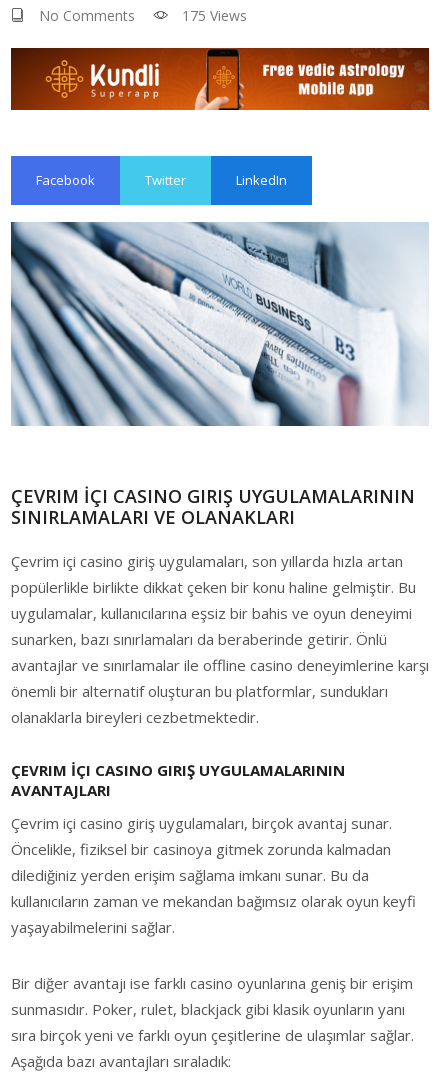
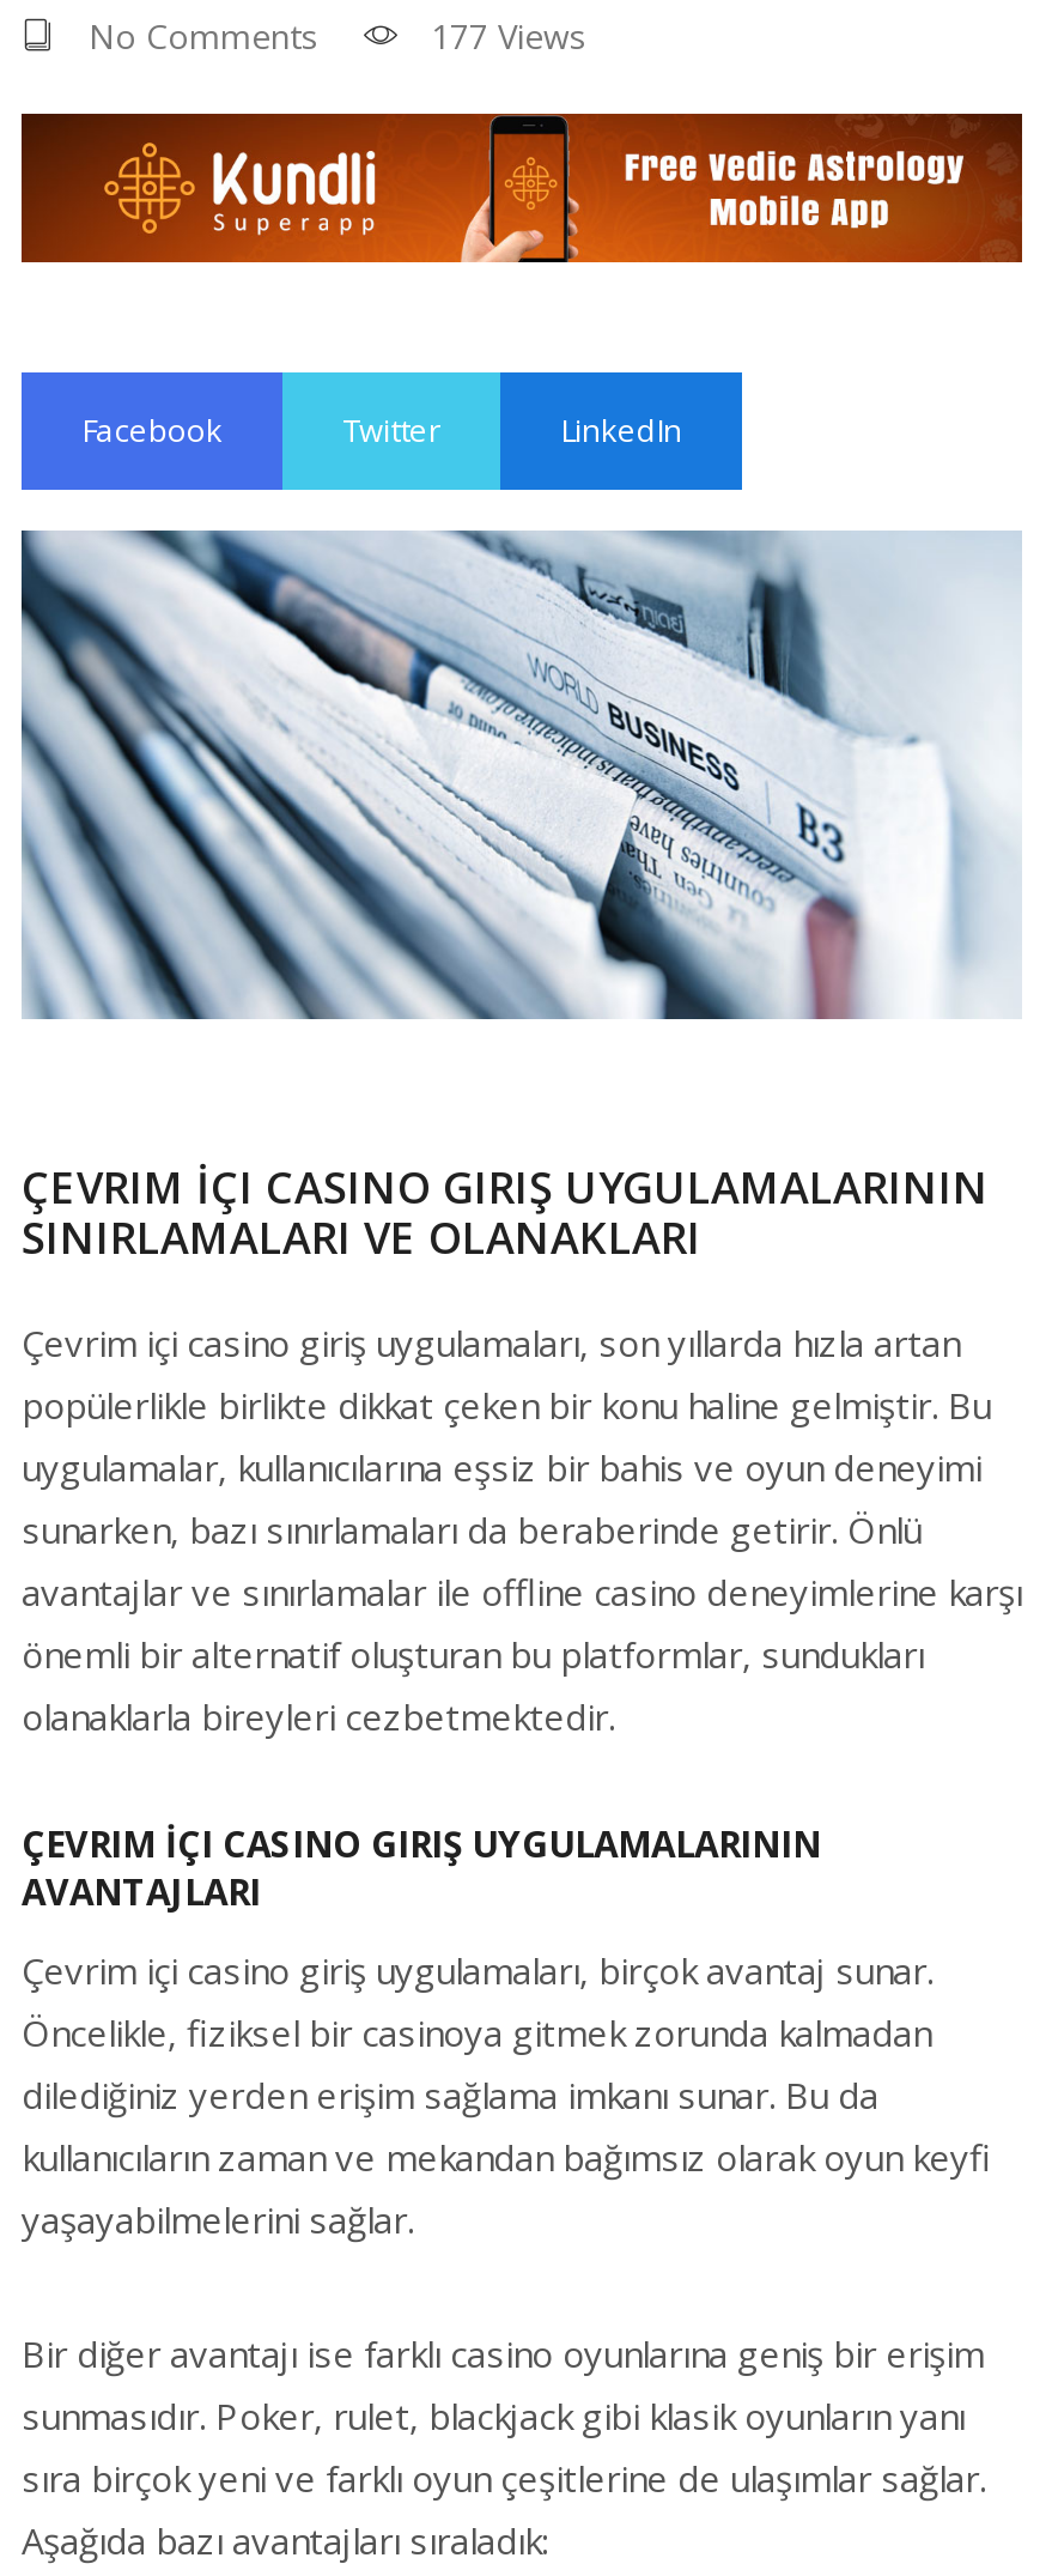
[178,6,247,25] 175 Views -> [421,13,586,59] 177 Views

